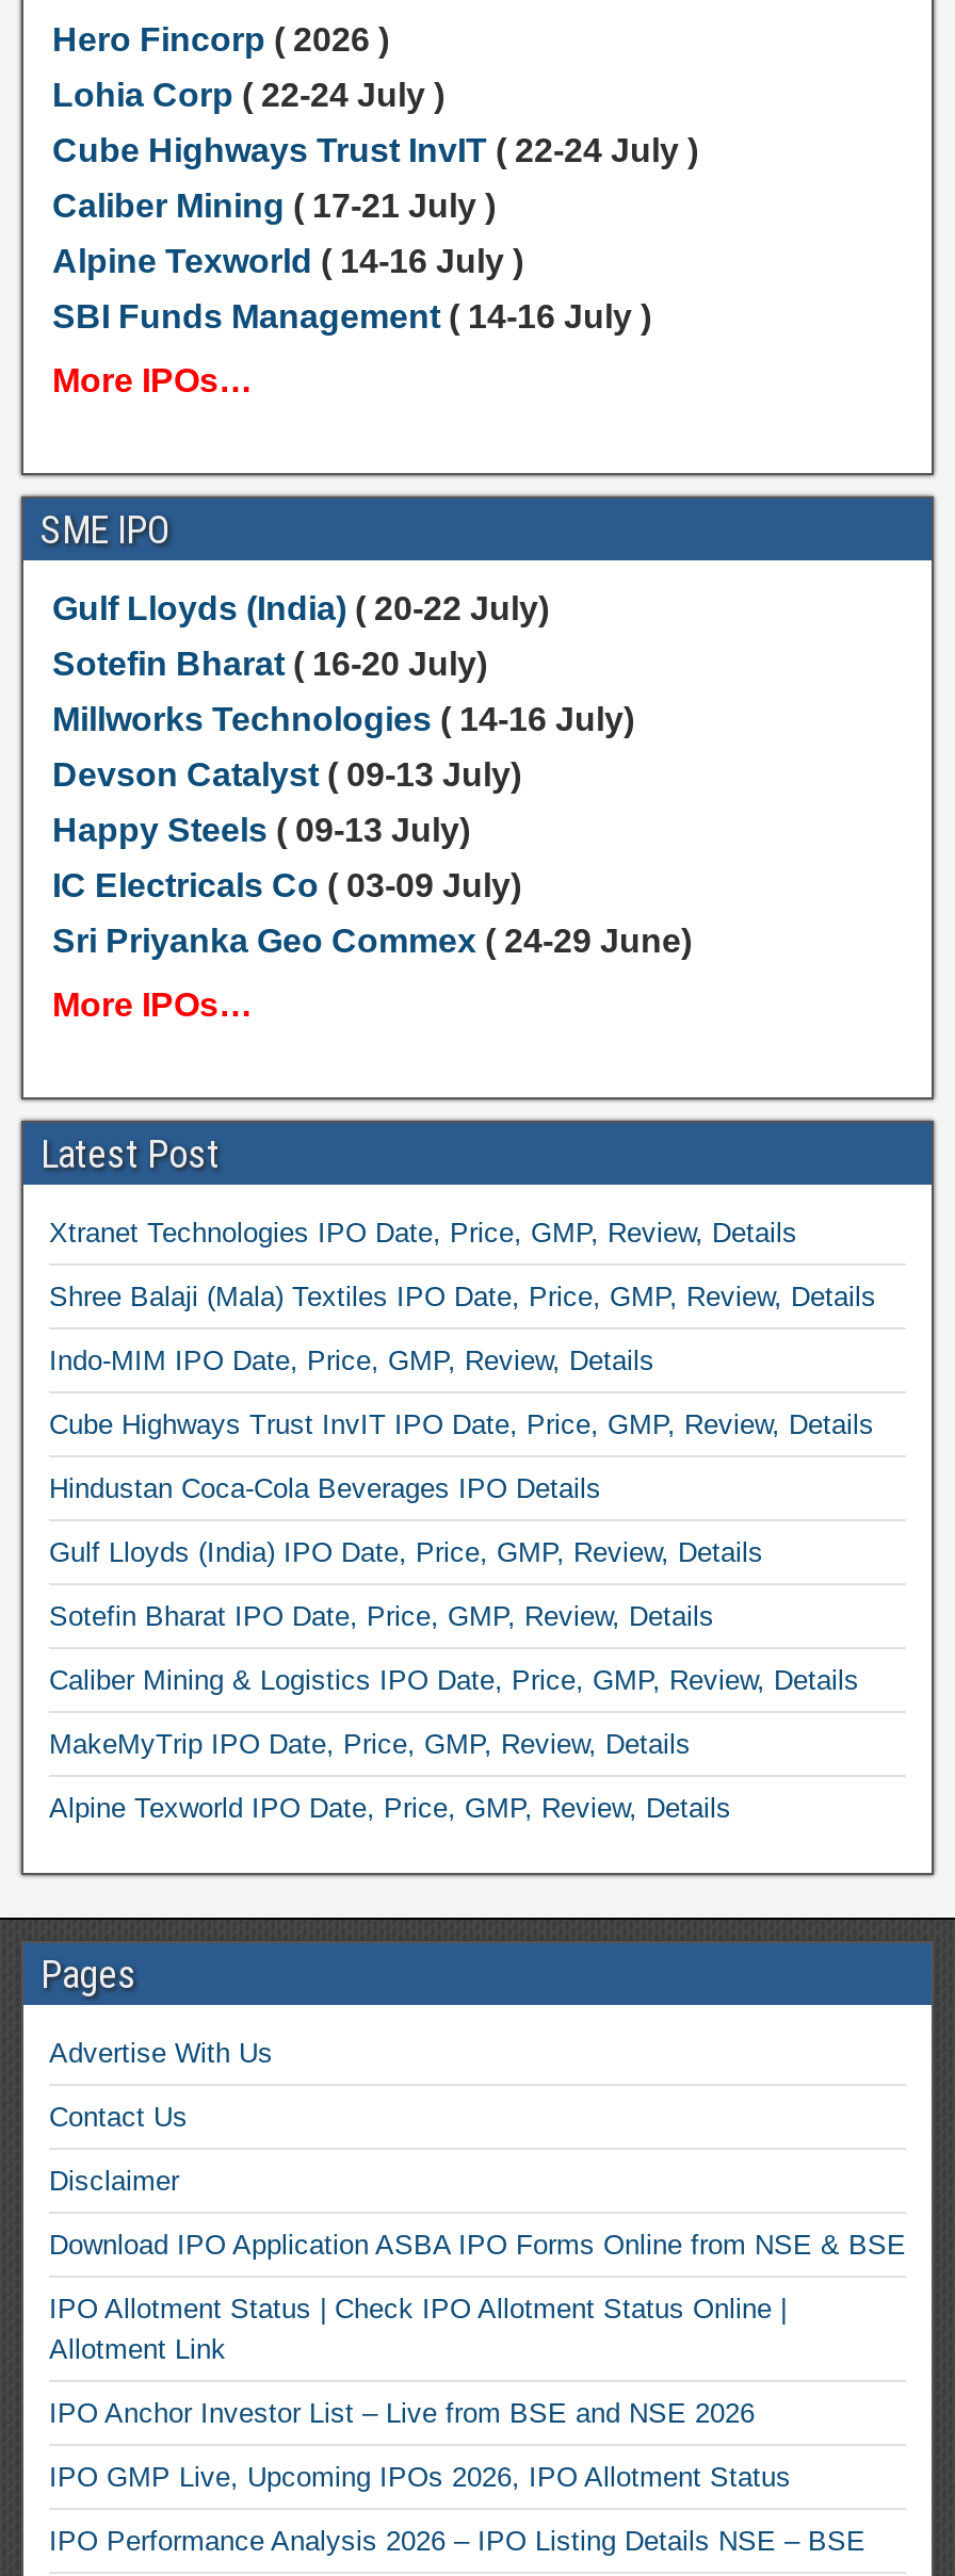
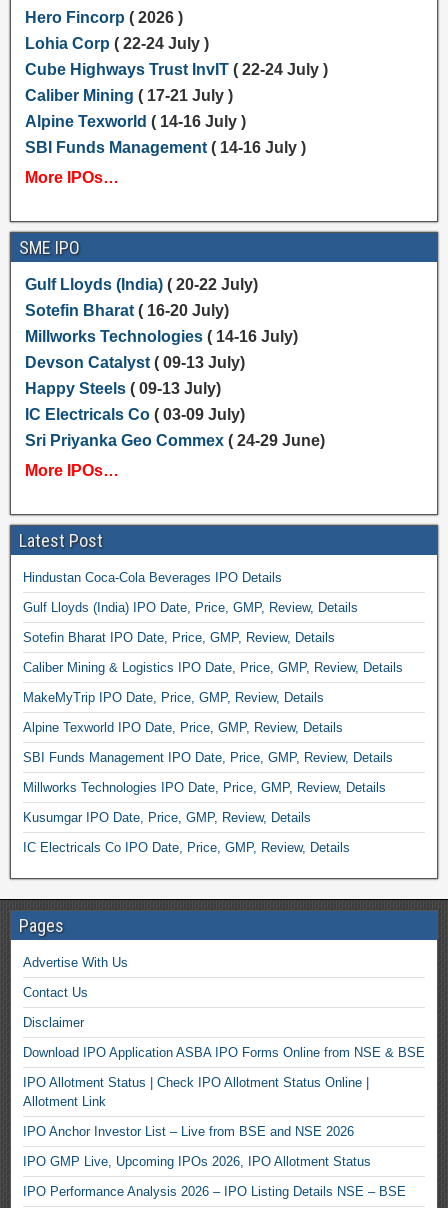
[49,1217,876,1440] Xtranet Technologies IPO Date, Price, GMP, Review, Details | Shree Balaji (Mala) Textiles IPO Date, Price, GMP, Review, Details | Indo-MIM IPO Date, Price, GMP, Review, Details | Cube Highways Trust InvIT IPO Date, Price, GMP, Review, Details -> none
moved [49,1472,859,1824] -> [23,570,403,735]: Hindustan Coca-Cola Beverages IPO Details | Gulf Lloyds (India) IPO Date, Price, GMP, Review, Details | Sotefin Bharat IPO Date, Price, GMP, Review, Details | Caliber Mining & Logistics IPO Date, Price, GMP, Review, Details | MakeMyTrip IPO Date, Price, GMP, Review, Details | Alpine Texworld IPO Date, Price, GMP, Review, Details
none -> [23,750,393,855] SBI Funds Management IPO Date, Price, GMP, Review, Details | Millworks Technologies IPO Date, Price, GMP, Review, Details | Kusumgar IPO Date, Price, GMP, Review, Details | IC Electricals Co IPO Date, Price, GMP, Review, Details

